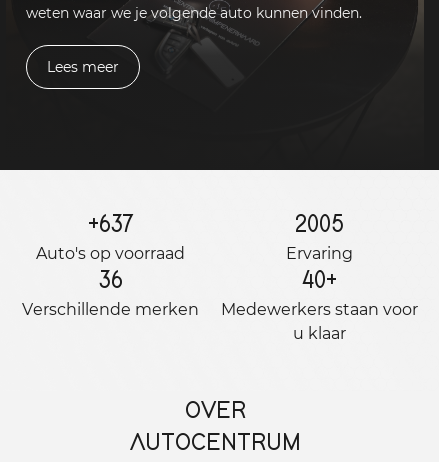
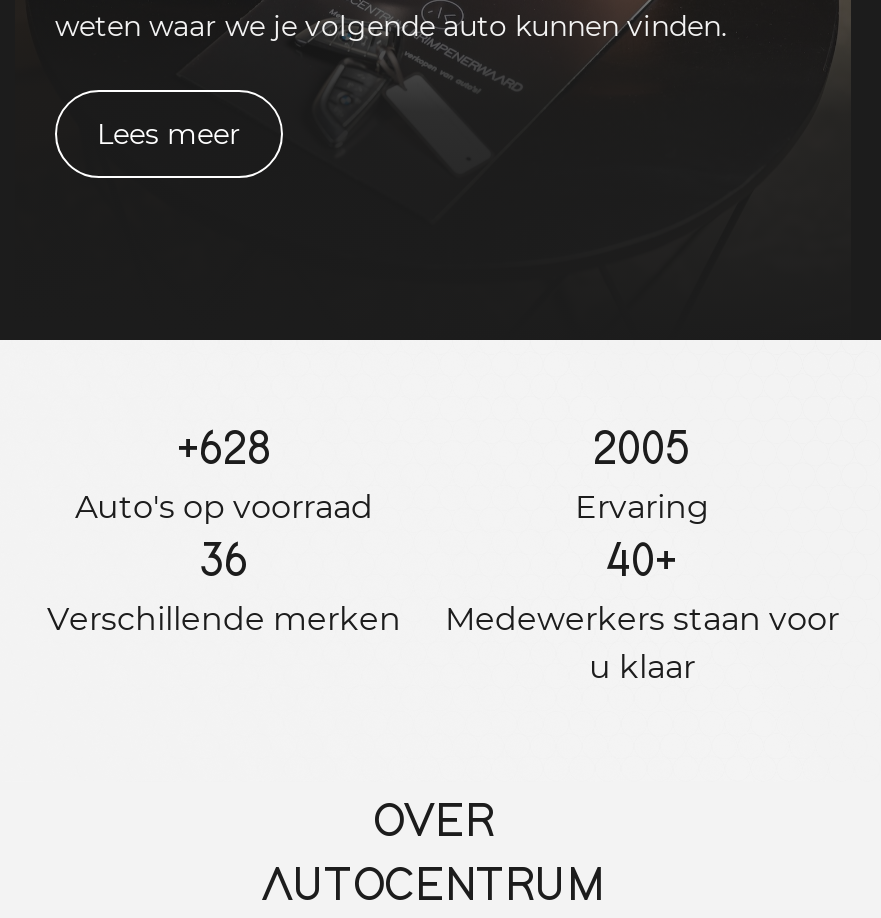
[87,213,133,236] +637 -> [177,427,271,473] +628

